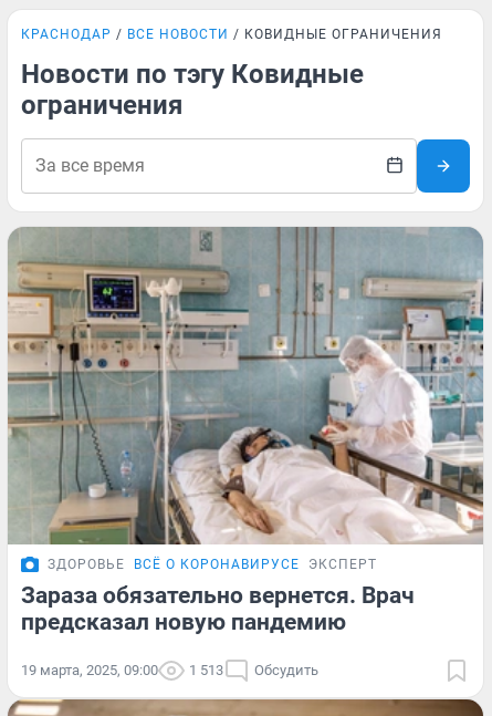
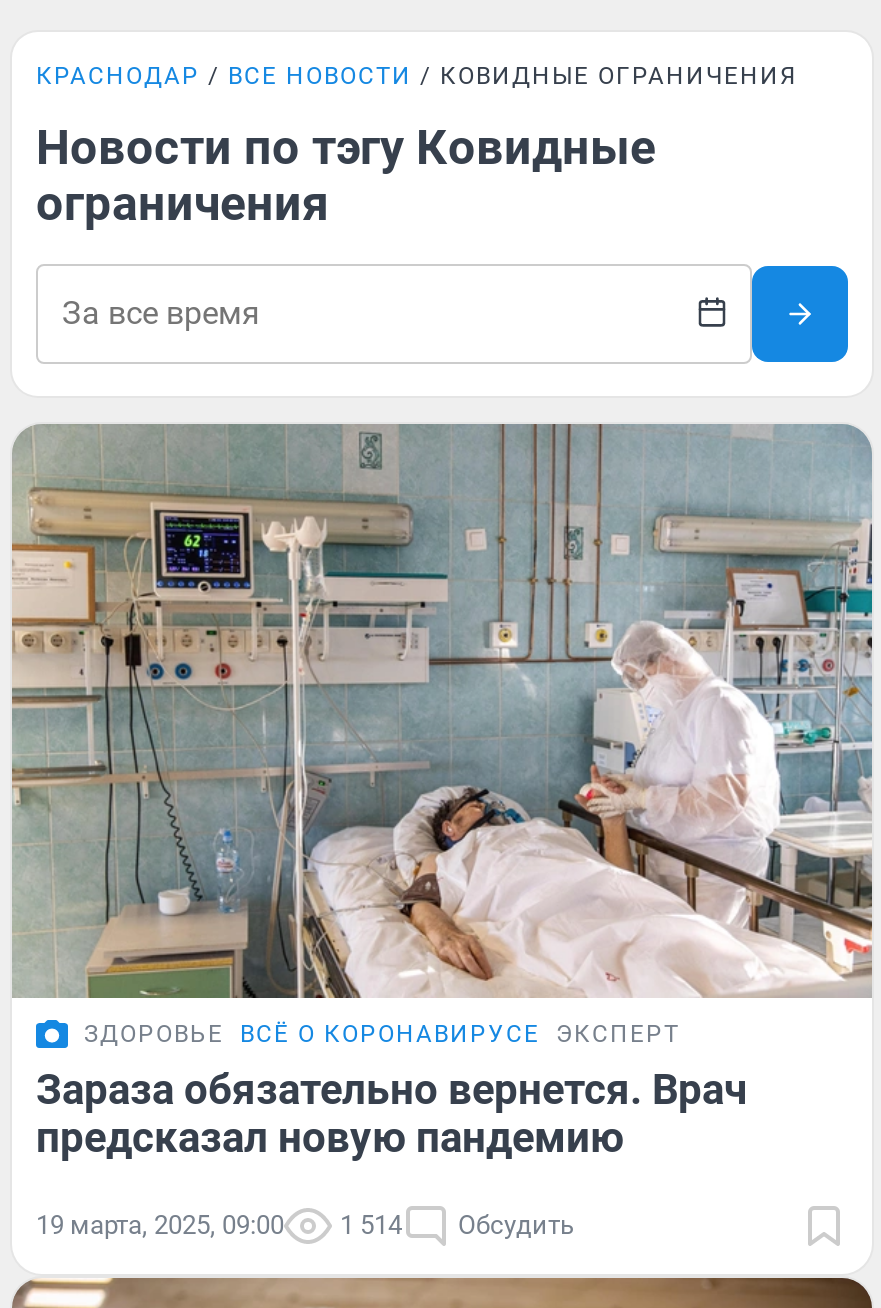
[21,661,318,678] 19 марта, 2025, 09:00 1 513 Обсудить -> [36,1209,574,1239] 19 марта, 2025, 09:00 1 514 Обсудить

